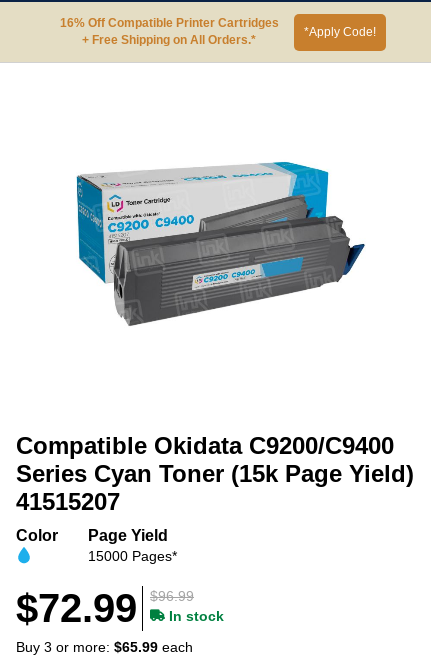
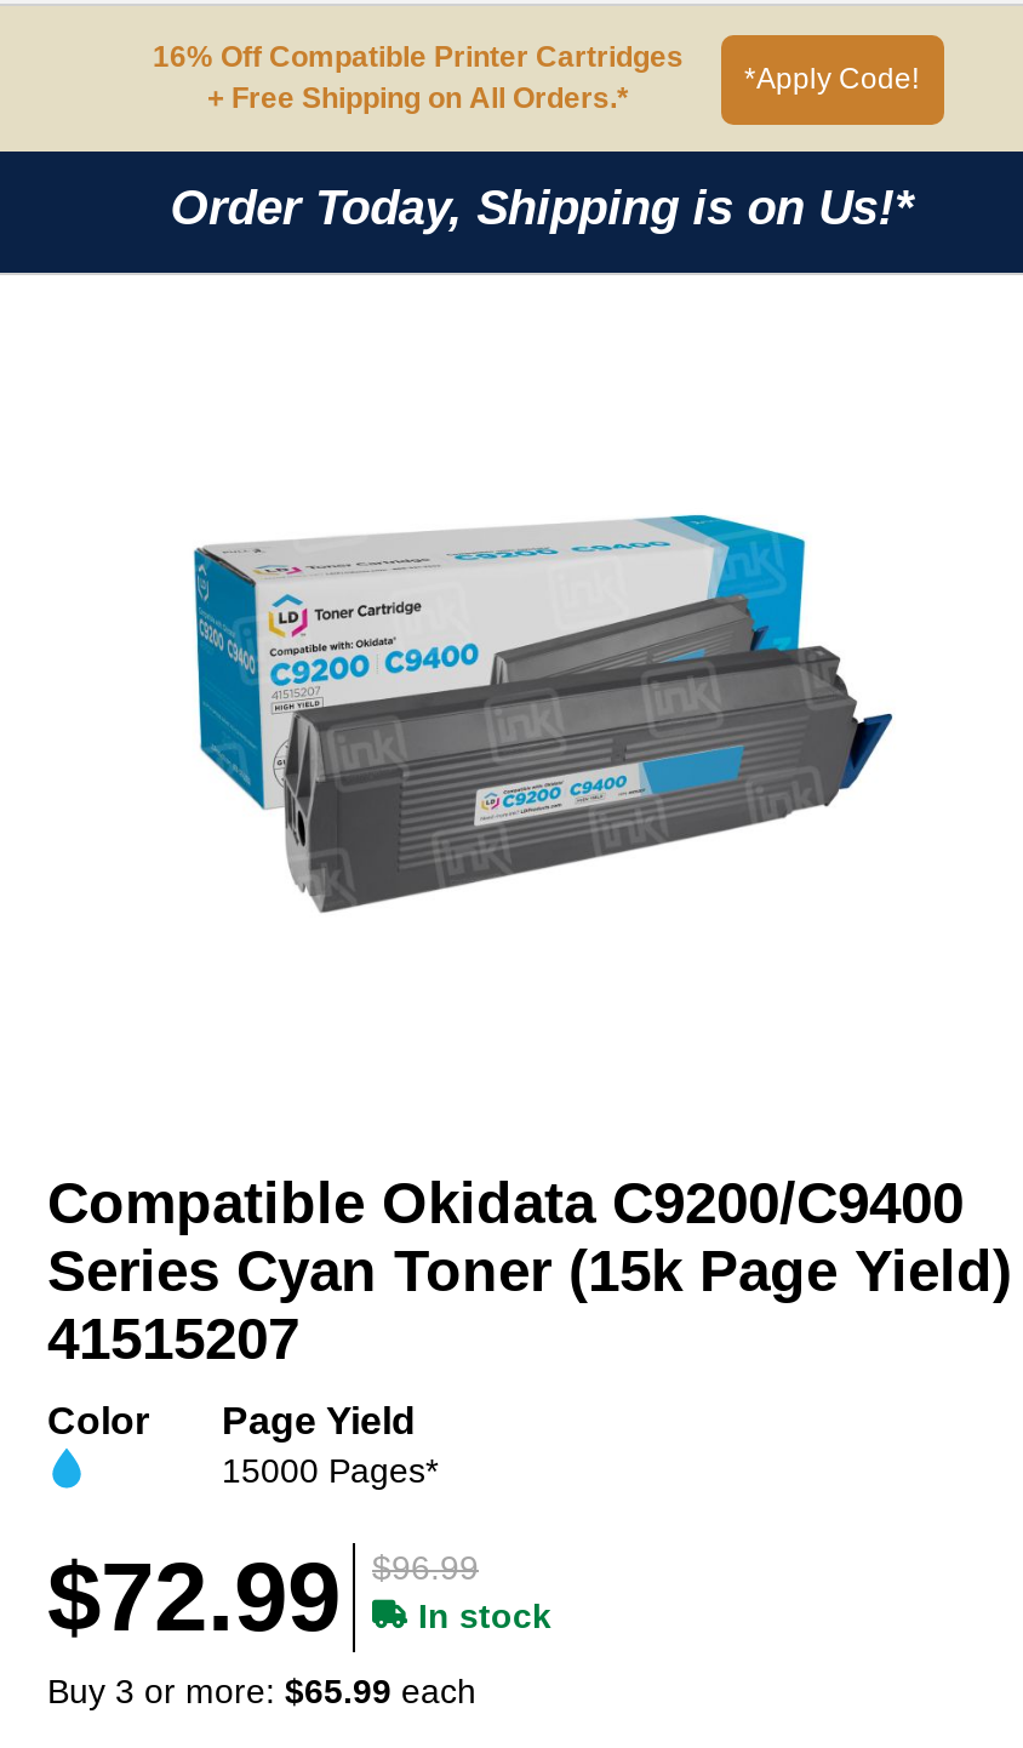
none -> [170,181,913,234] Order Today, Shipping is on Us!*

